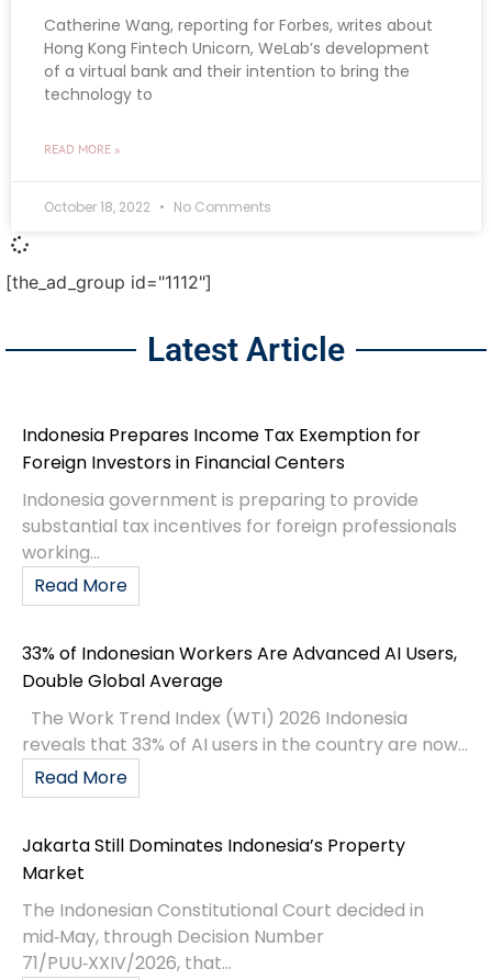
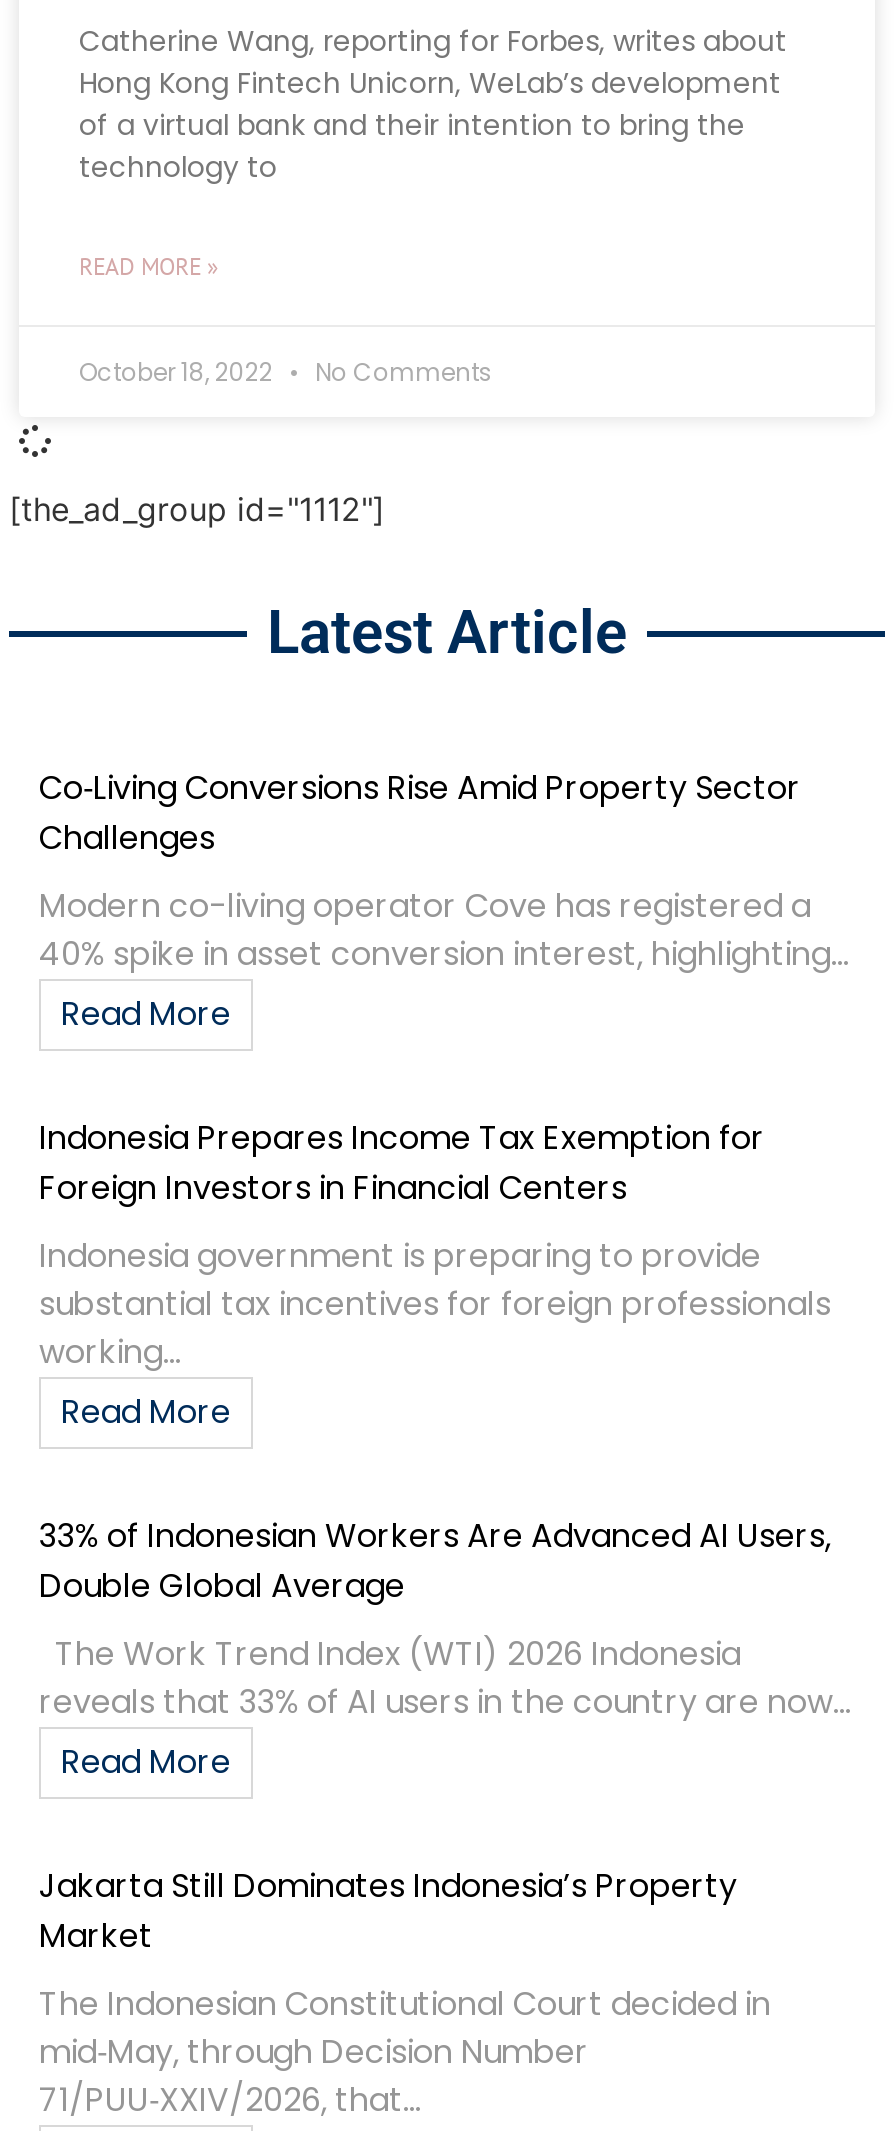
none -> [39,765,849,1037] Co‑Living Conversions Rise Amid Property Sector | Challenges | Modern co-living operator Cove has registered a | 40% spike in asset conversion interest, highlighting... | Read More

